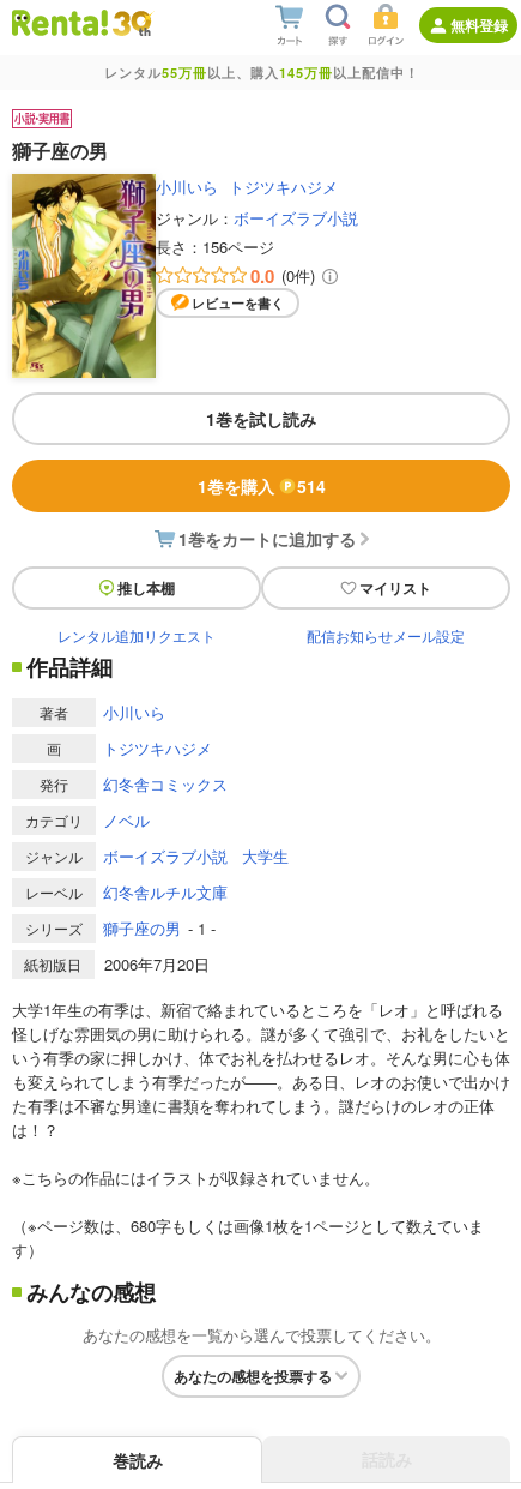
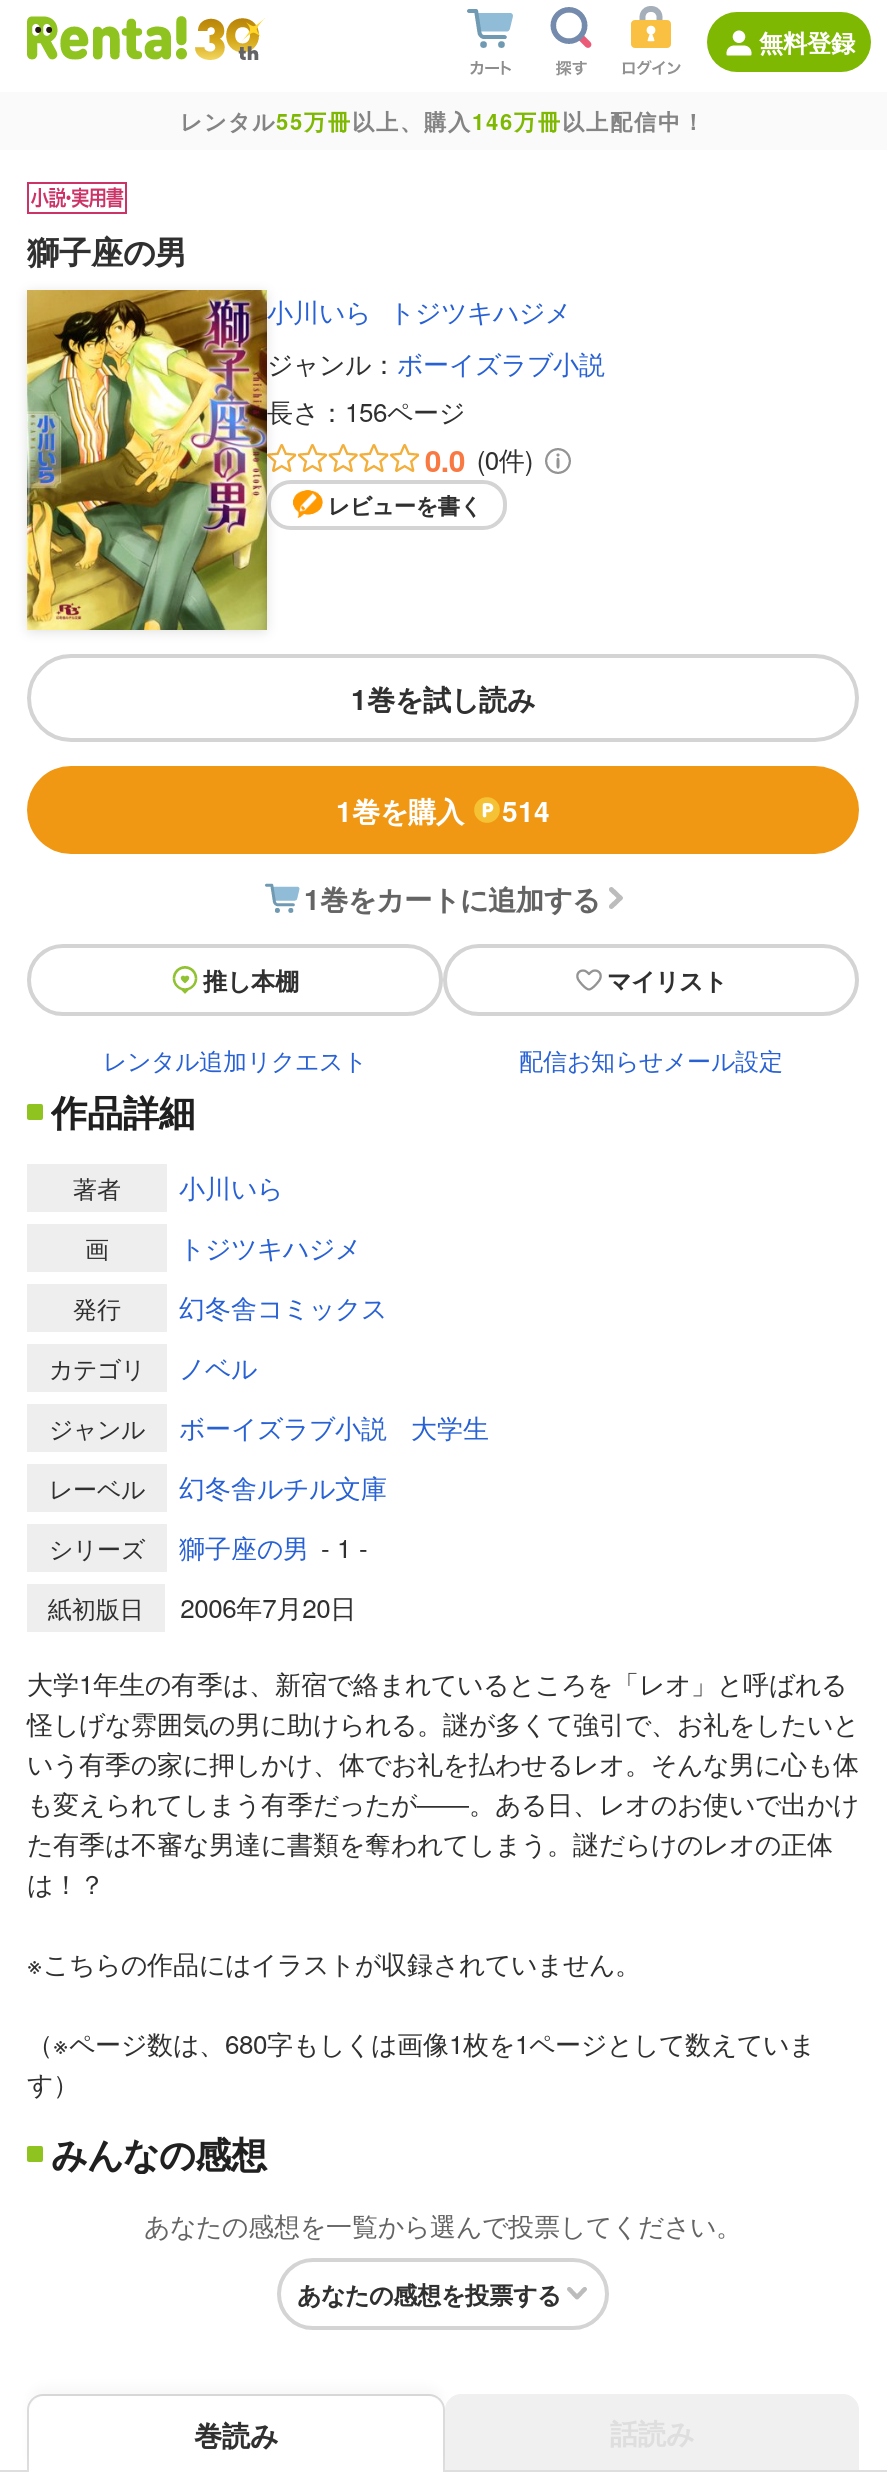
[104,64,419,82] レンタル55万冊以上、購入145万冊以上配信中！ -> [180,106,706,136] レンタル55万冊以上、購入146万冊以上配信中！

